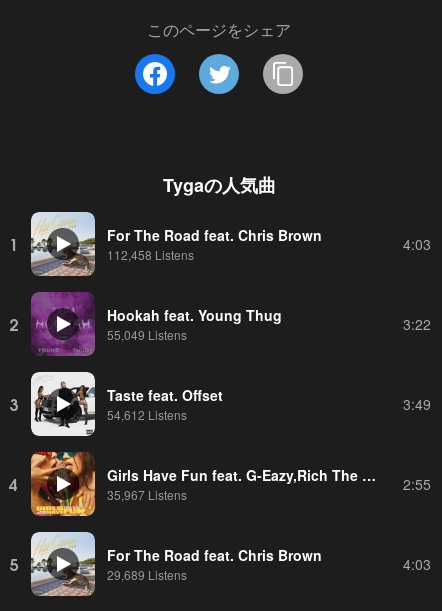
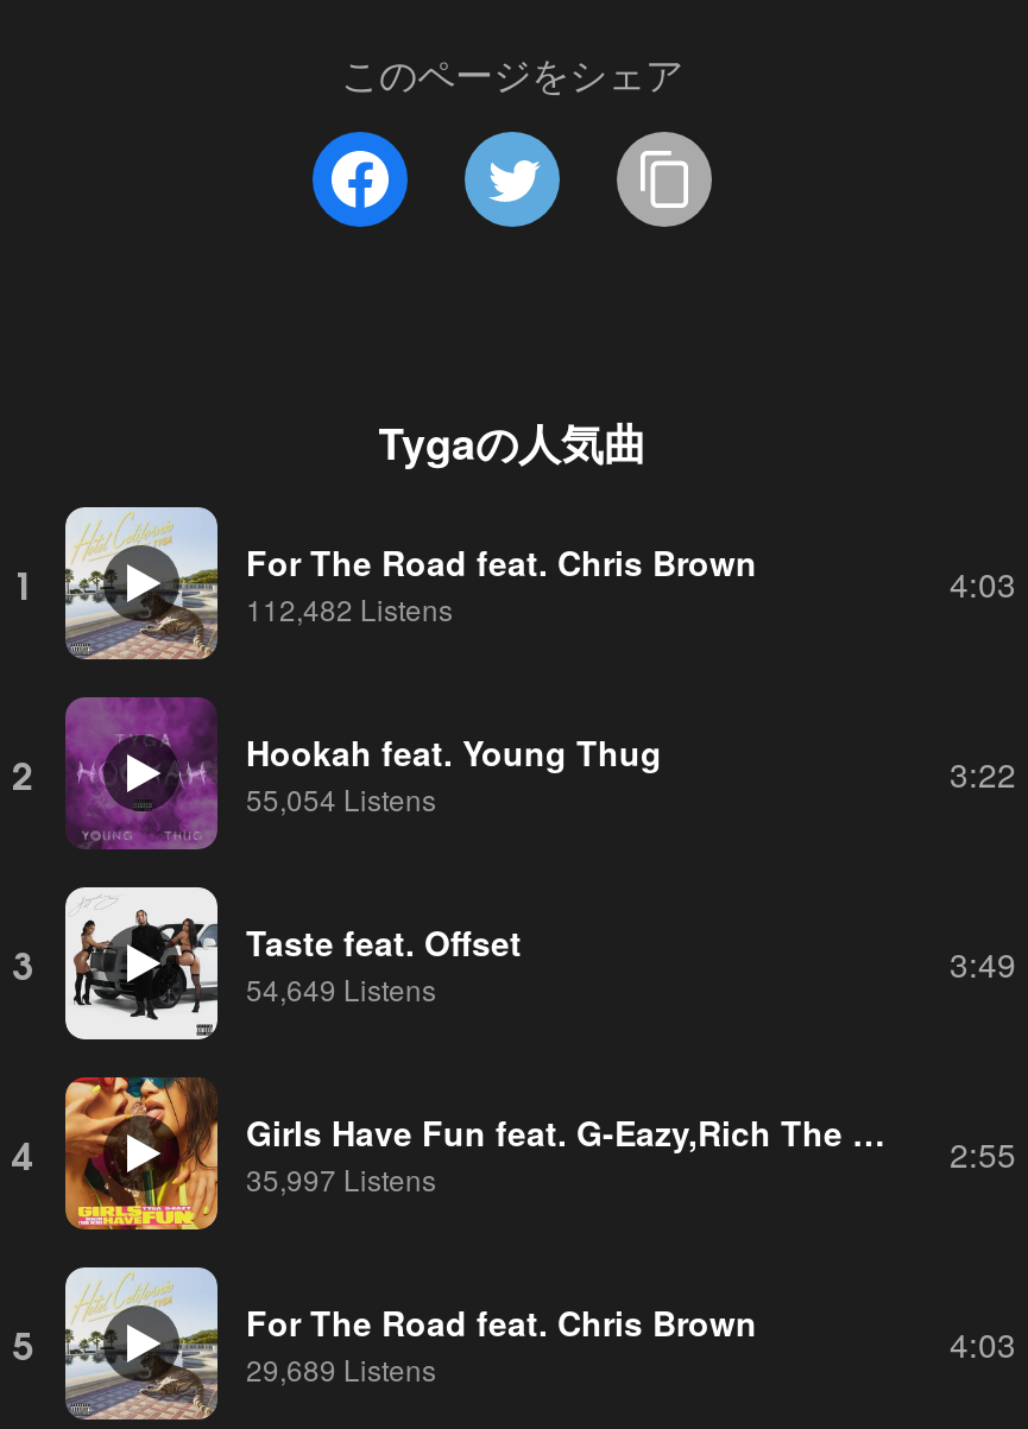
[107,245,194,262] 112,458 Listens -> [246,587,453,627] 112,482 Listens
[107,325,187,342] 55,049 Listens -> [246,777,436,817] 55,054 Listens
[107,405,187,422] 54,612 Listens -> [246,967,436,1007] 54,649 Listens
[107,485,187,502] 35,967 Listens -> [246,1157,436,1197] 35,997 Listens

